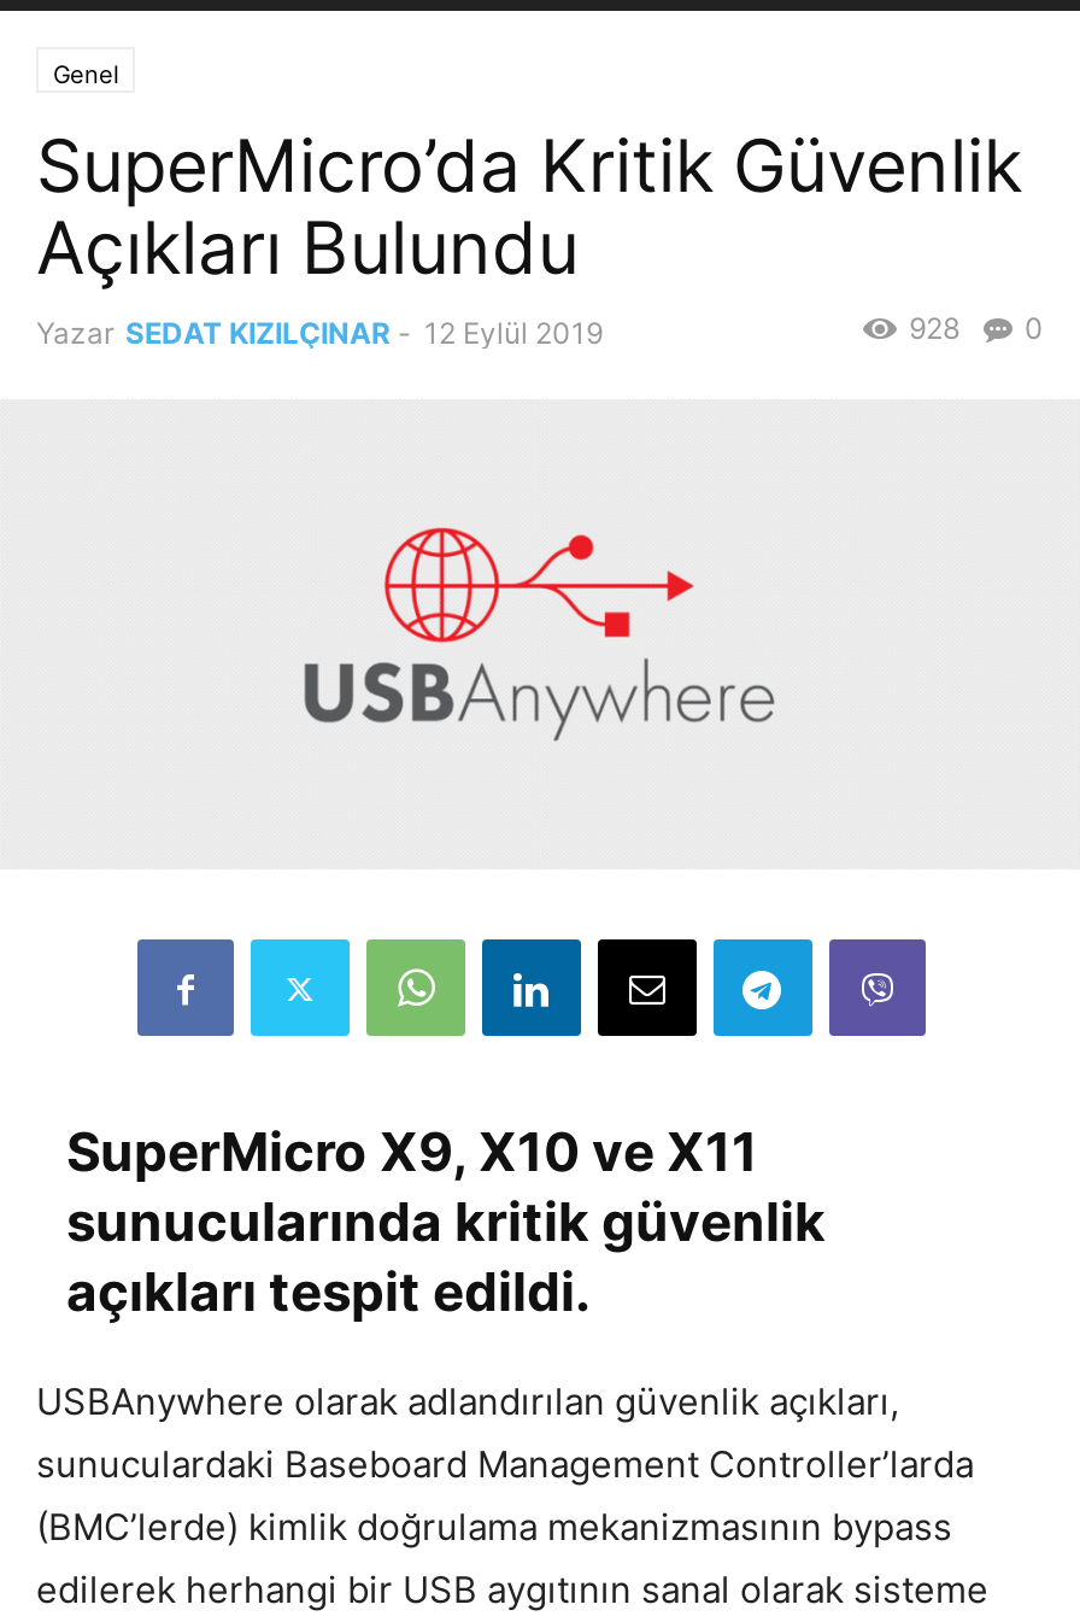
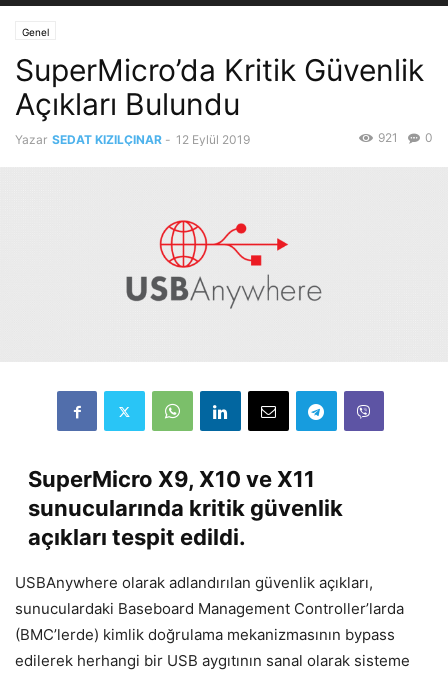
[909,310,1044,346] 928 0 -> [378,130,433,145] 921 0

